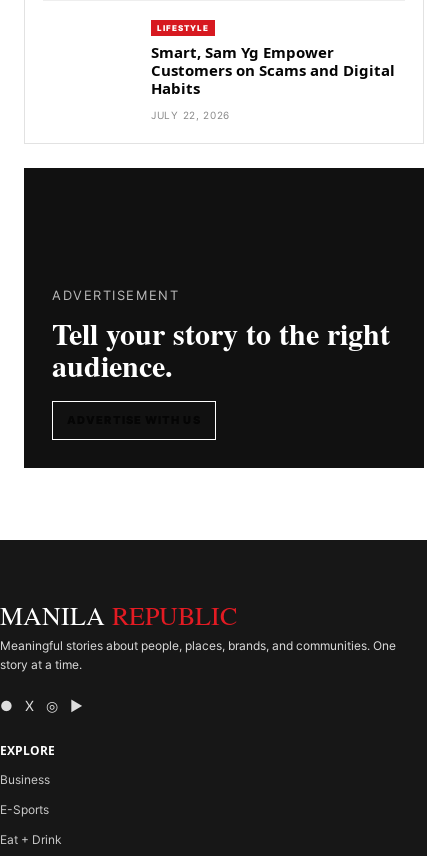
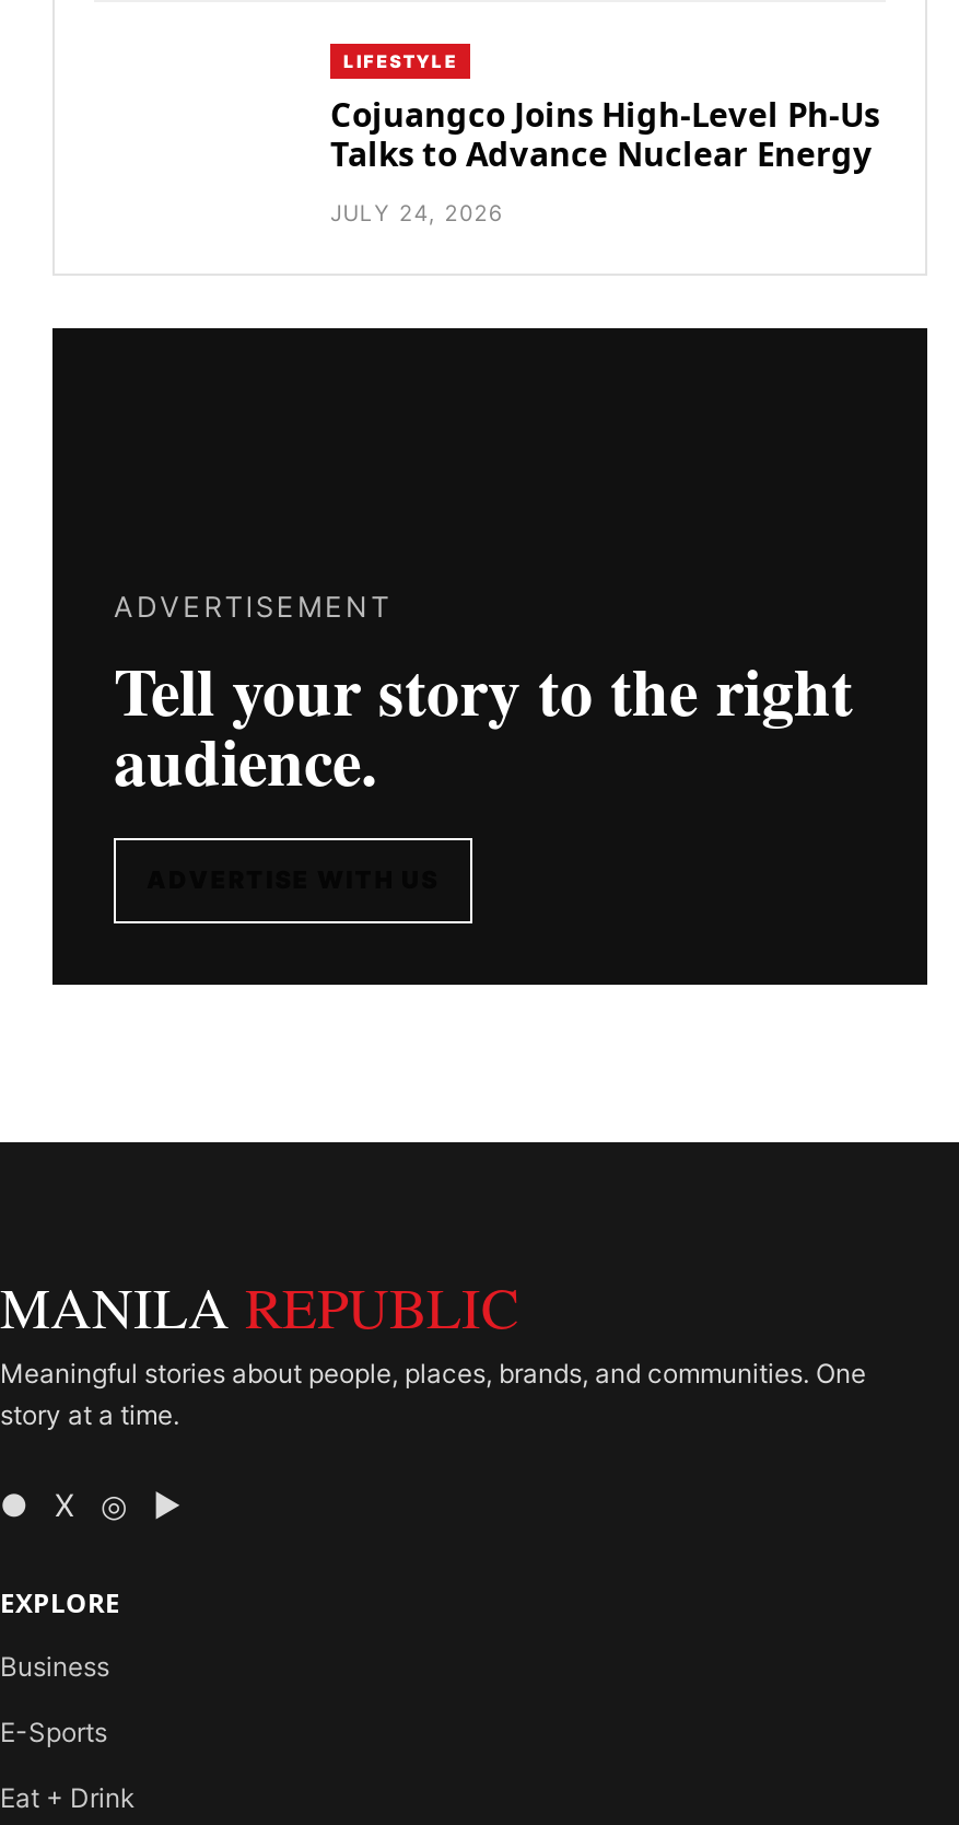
[151,42,395,98] Smart, Sam Yg Empower | Customers on Scams and Digital | Habits -> [330,92,879,175] Cojuangco Joins High-Level Ph-Us | Talks to Advance Nuclear Energy
[151,109,230,121] JULY 22, 2026 -> [330,200,503,226] JULY 24, 2026

